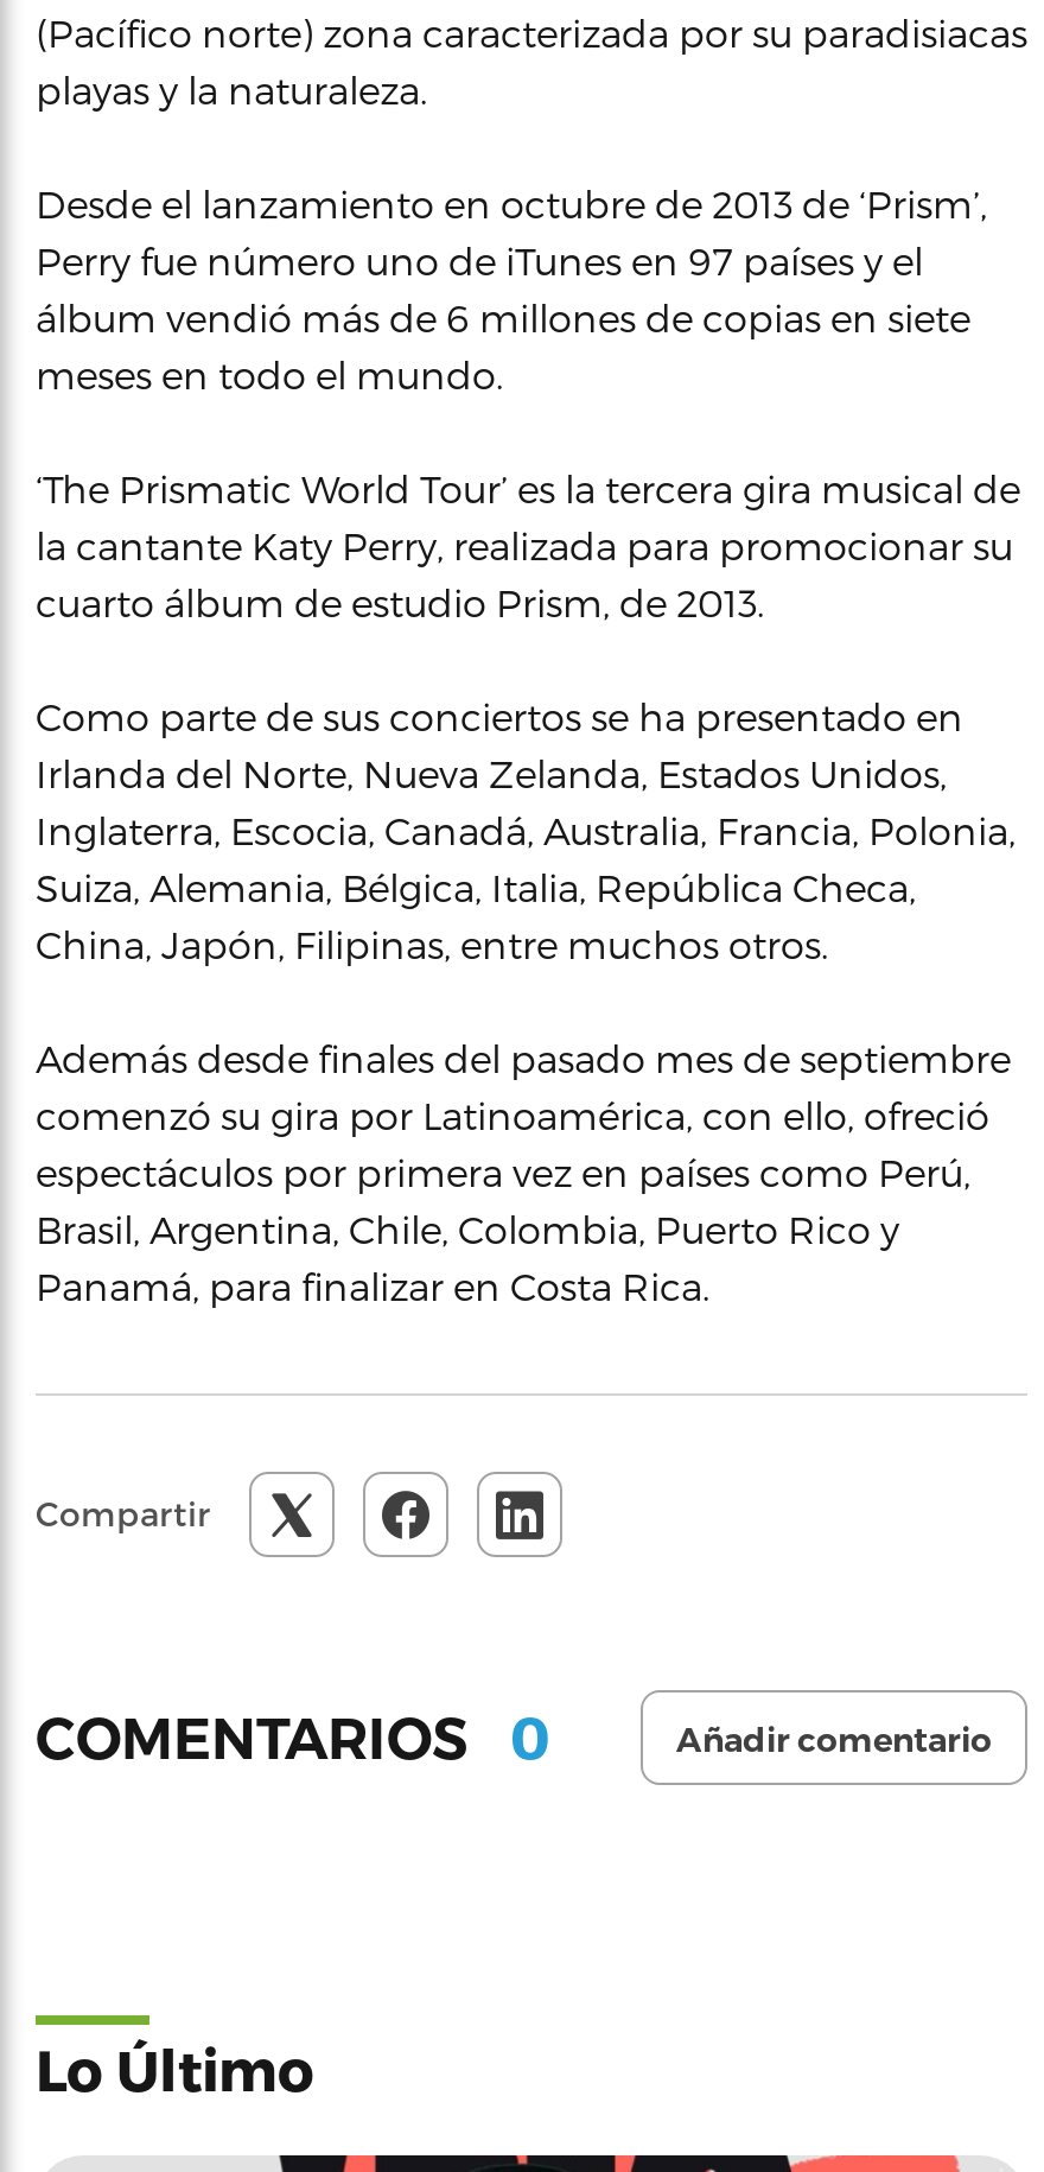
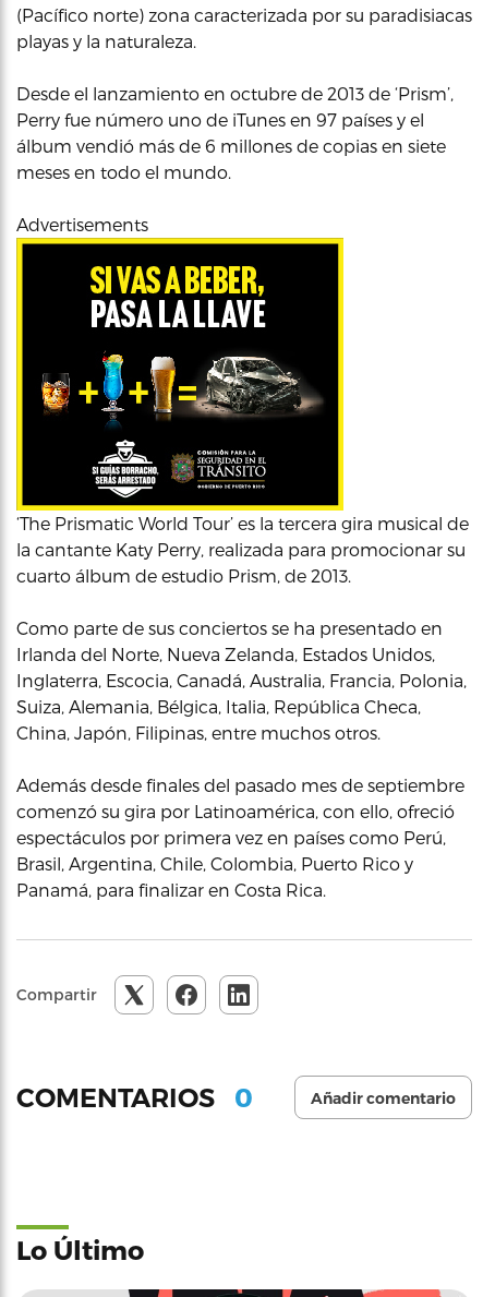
none -> [15,237,345,511] [image]
none -> [16,214,148,235] Advertisements

